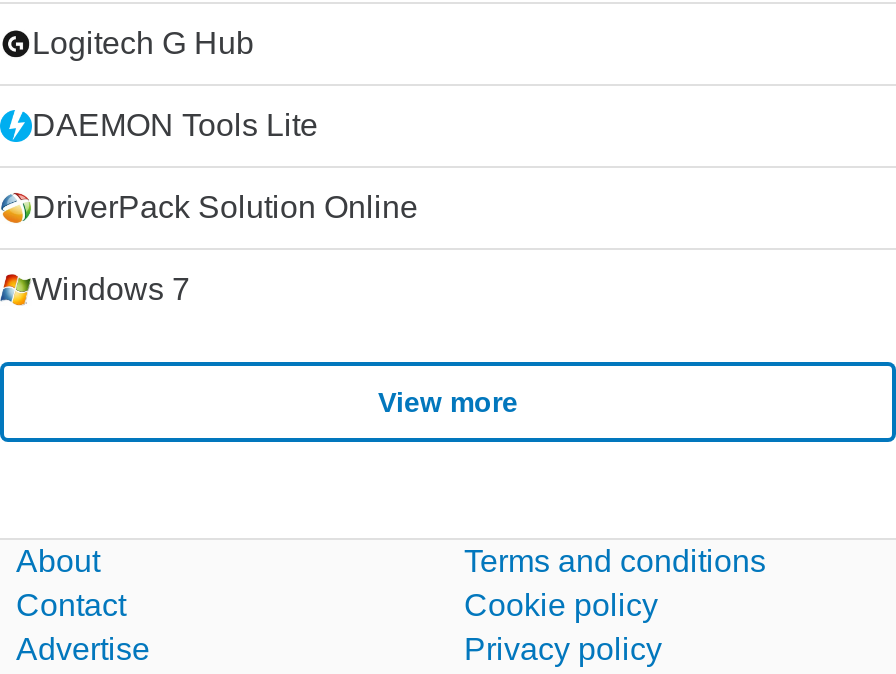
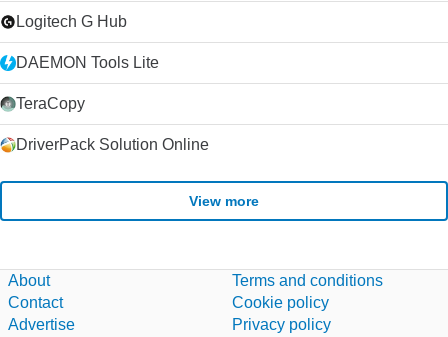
none -> [16,95,85,112] TeraCopy
moved [32,190,418,224] -> [16,136,209,153]: DriverPack Solution Online
[32,272,190,306] Windows 7 -> none

